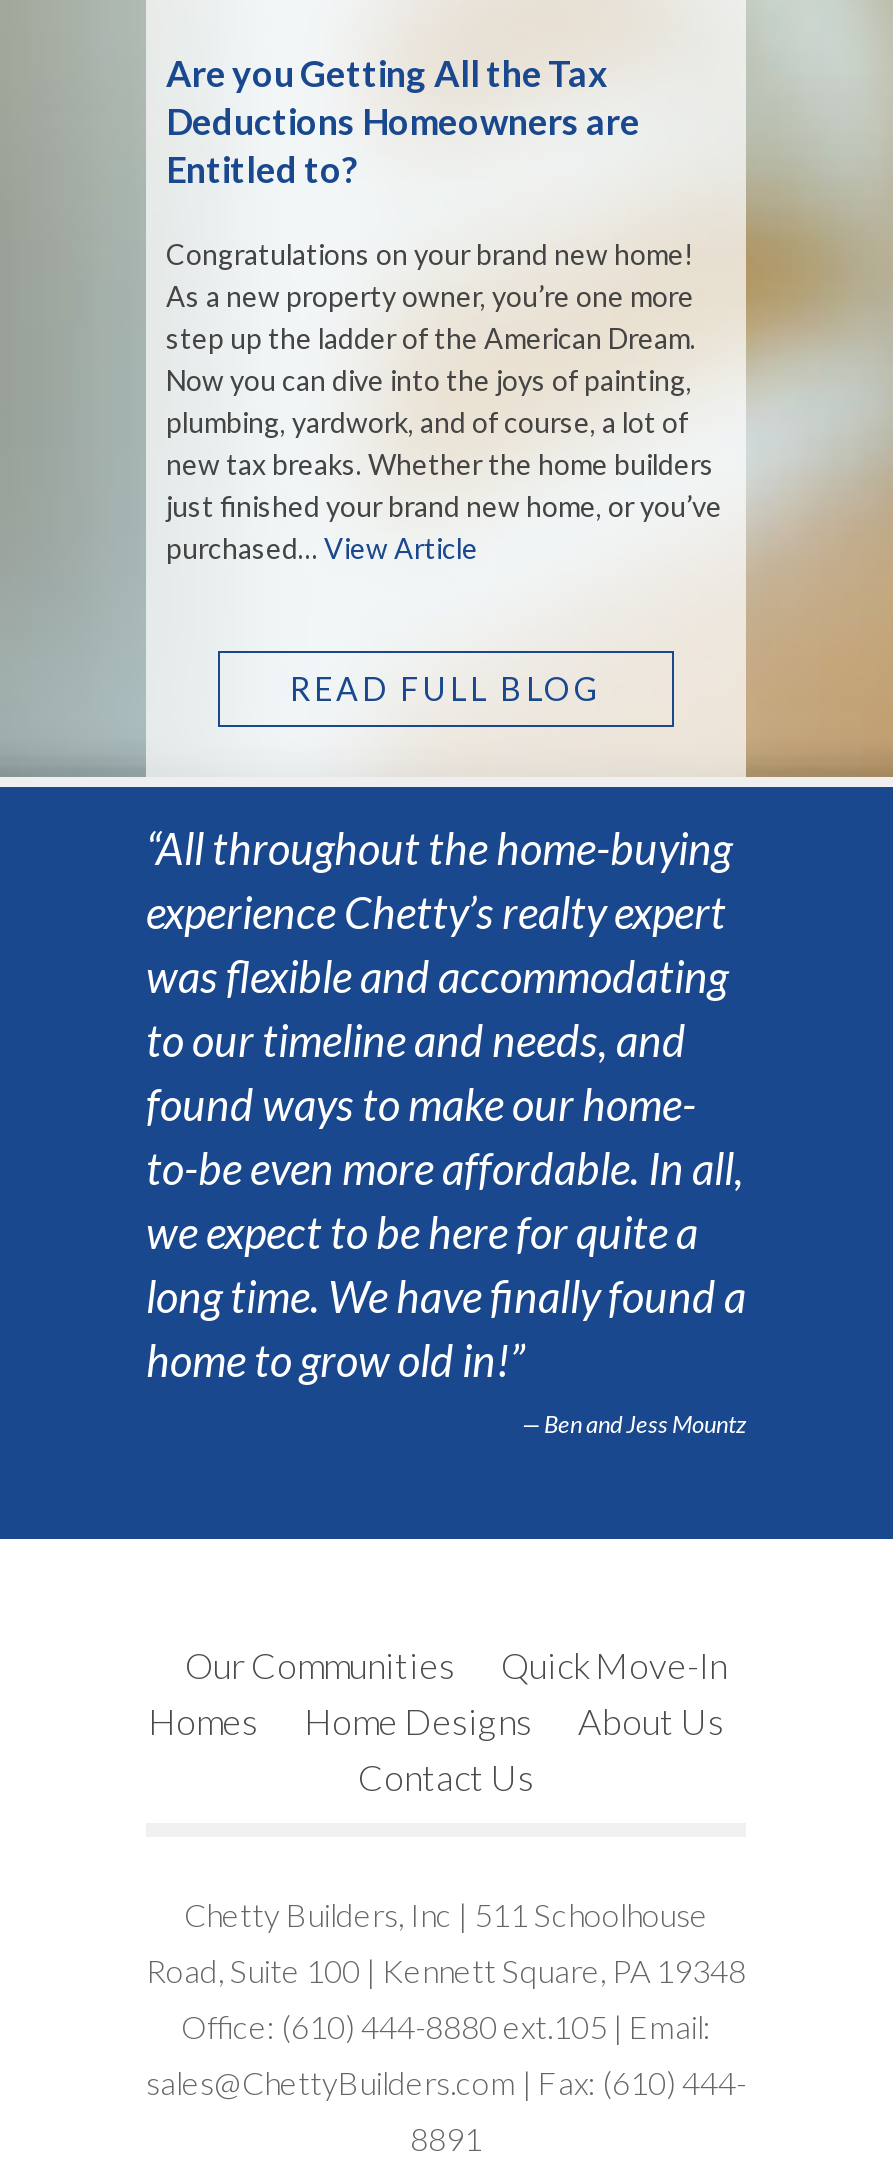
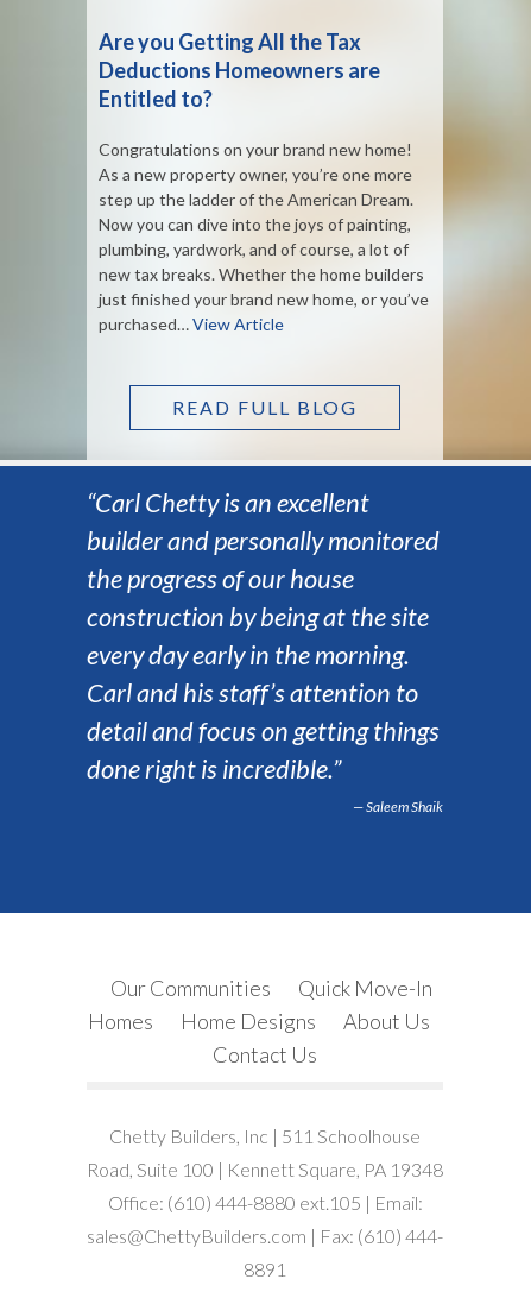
[146,820,746,1438] “All throughout the home-buying | experience Chetty’s realty expert | was flexible and accommodating | to our timeline and needs, and | found ways to make our home- | to-be even more affordable. In all, | we expect to be here for quite a | long time. We have finally found a | home to grow old in!” | Ben and Jess Mountz -> [87,486,443,815] “Carl Chetty is an excellent | builder and personally monitored | the progress of our house | construction by being at the site | every day early in the morning. | Carl and his staff’s attention to | detail and focus on getting things | done right is incredible.” | Saleem Shaik

